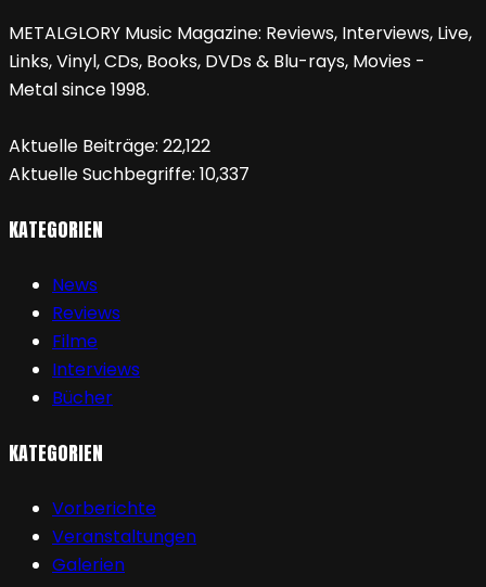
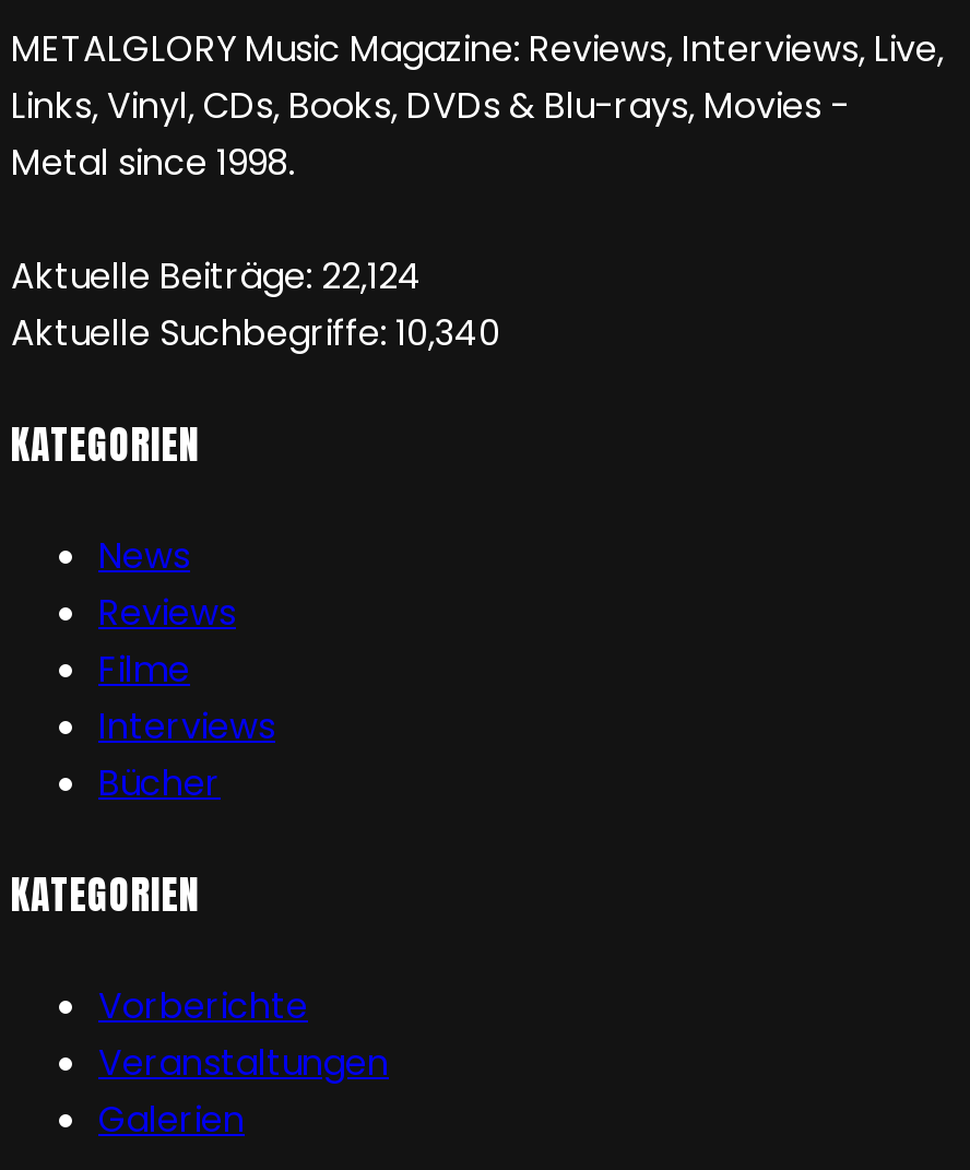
[9,134,210,159] Aktuelle Beiträge: 22,122 -> [11,252,422,303] Aktuelle Beiträge: 22,124
[9,162,250,187] Aktuelle Suchbegriffe: 10,337 -> [11,309,500,359] Aktuelle Suchbegriffe: 10,340

